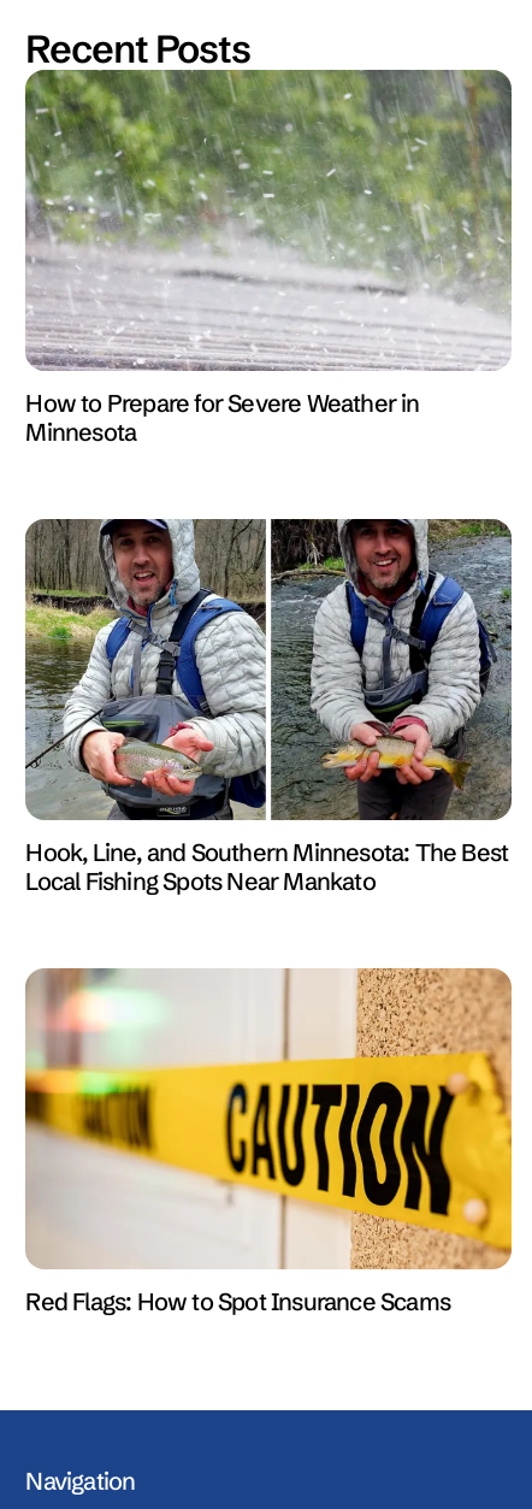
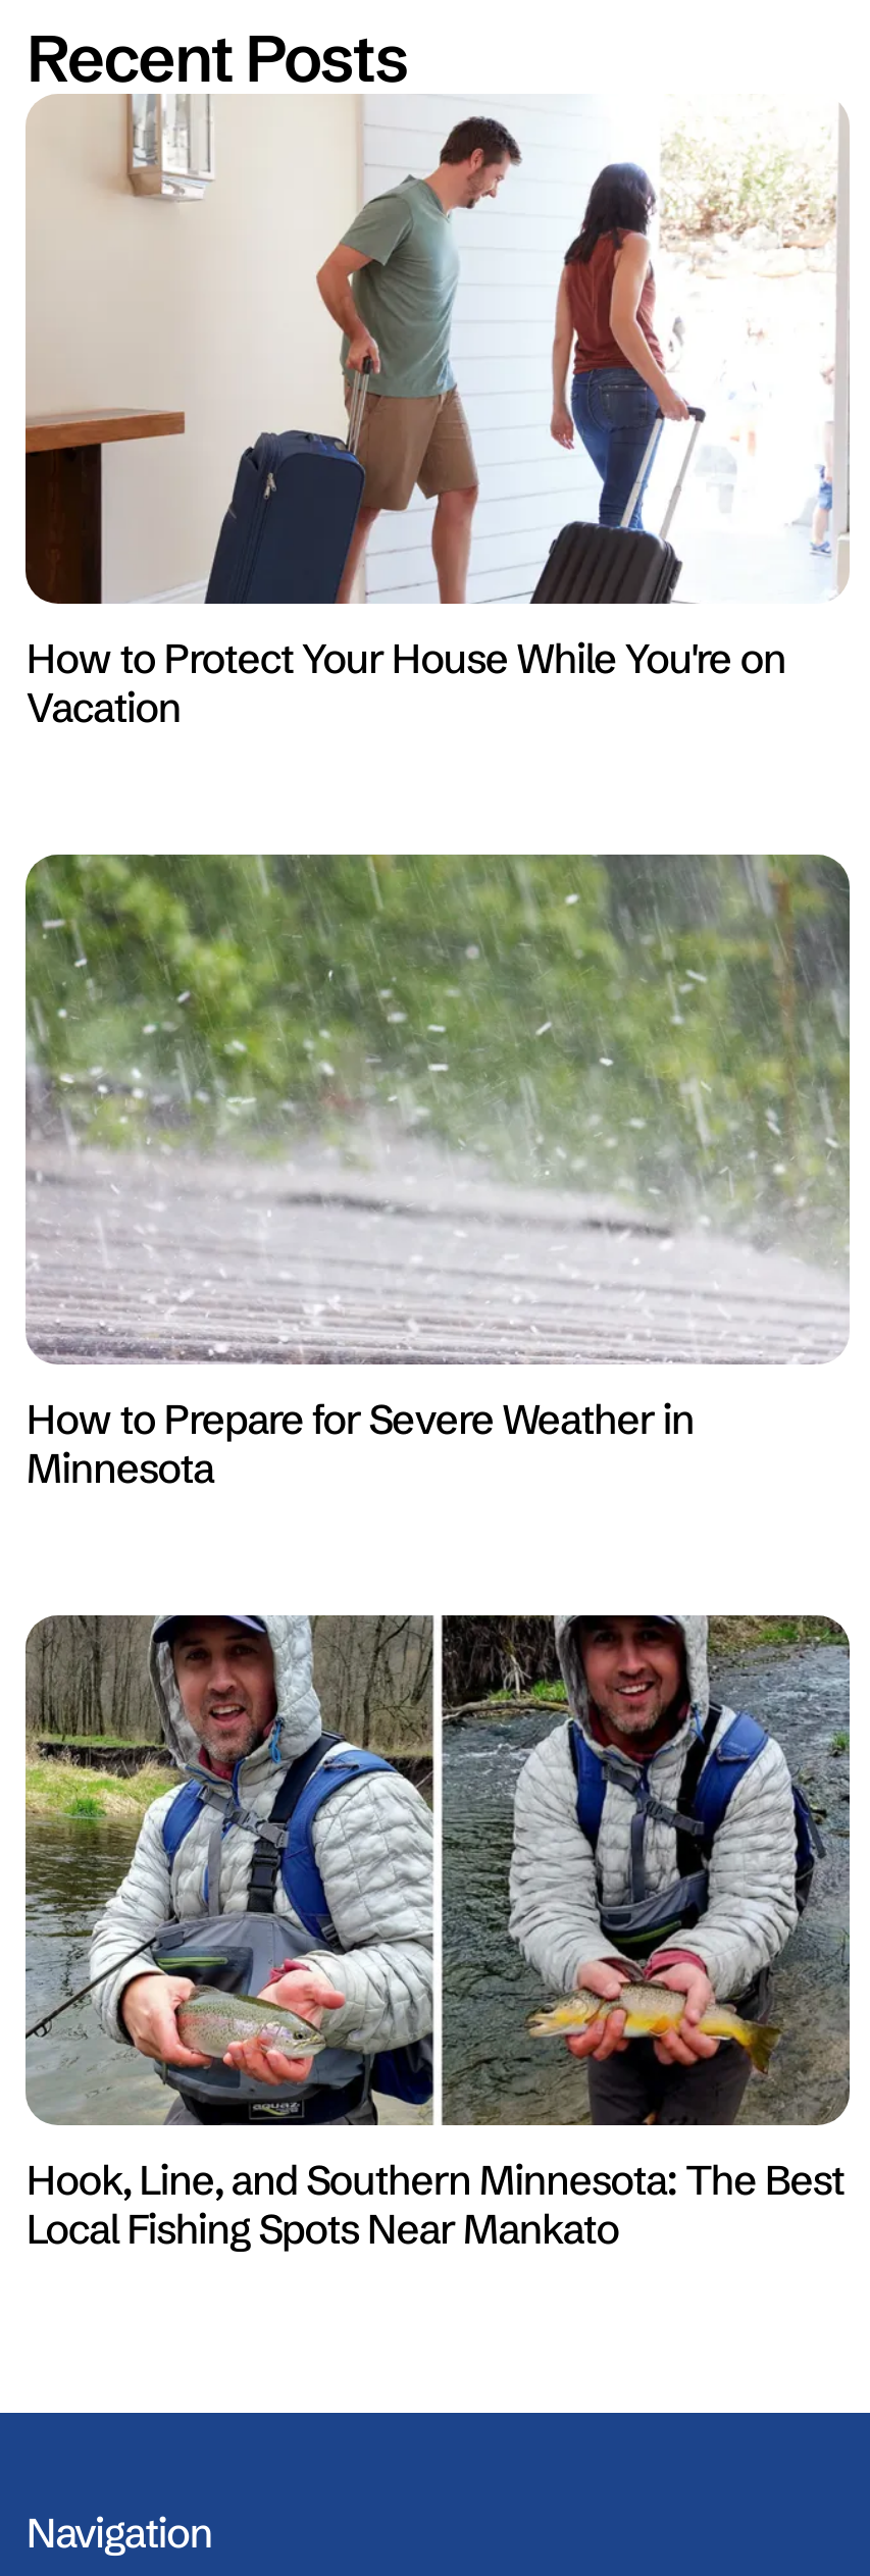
moved [23,67,513,896] -> [21,851,852,2255]: [image] | How to Prepare for Severe Weather in | Minnesota | Hook, Line, and Southern Minnesota: The Best | Local Fishing Spots Near Mankato
none -> [23,96,850,733] [image] | How to Protect Your House While You're on | Vacation
[24,967,513,1317] [image] | Red Flags: How to Spot Insurance Scams -> none

